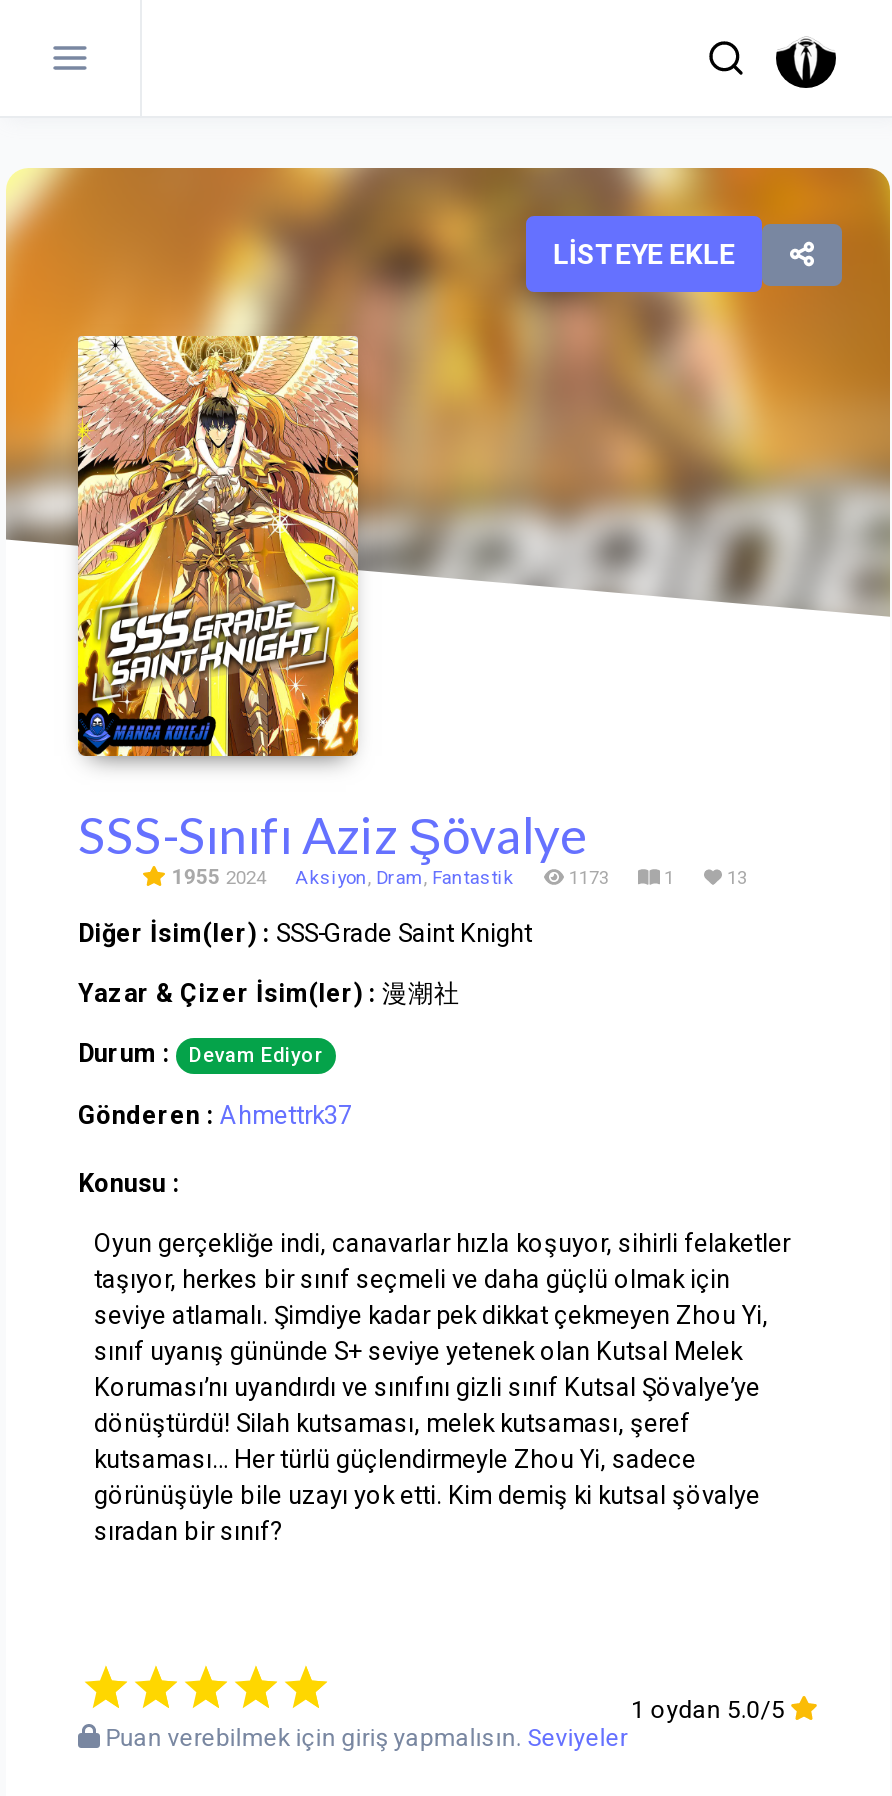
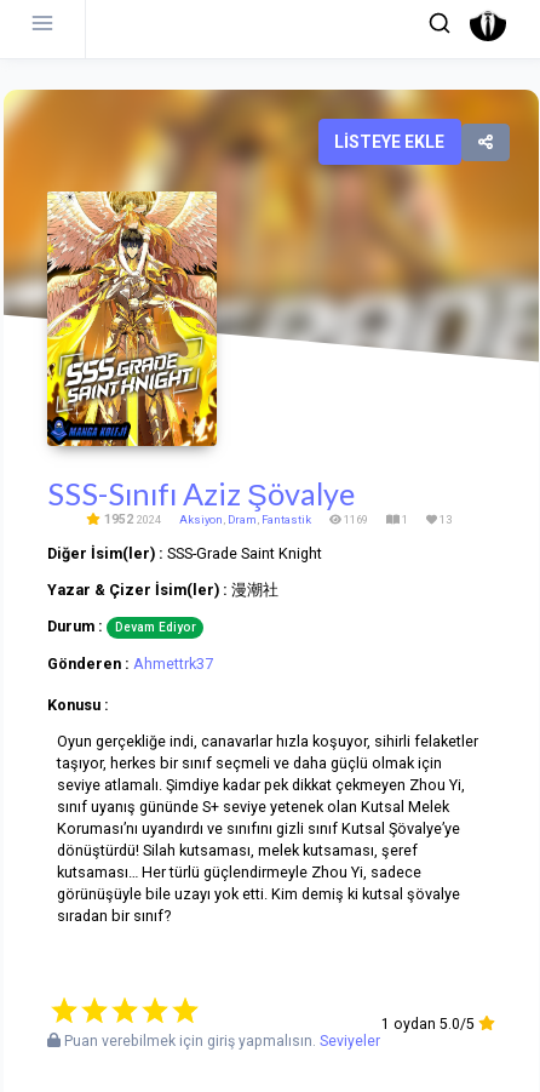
[172,864,514,890] 1955 2024 Aksiyon, Dram, Fantastik -> [104,511,311,527] 1952 2024 Aksiyon, Dram, Fantastik
[565,866,609,888] 1173 -> [342,513,369,526] 1169

